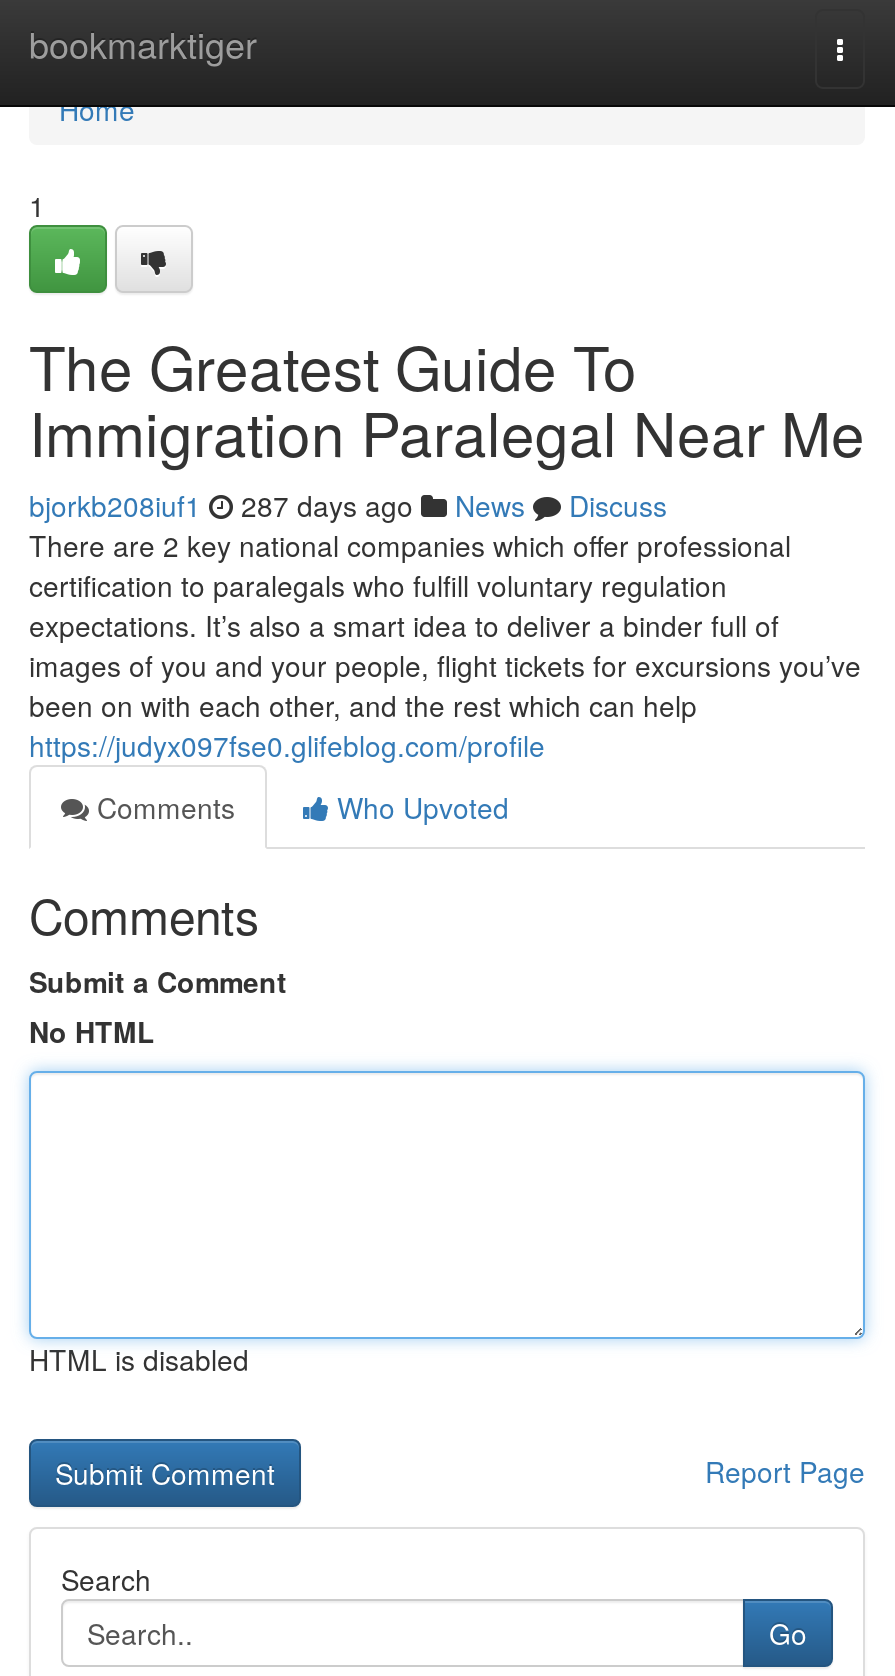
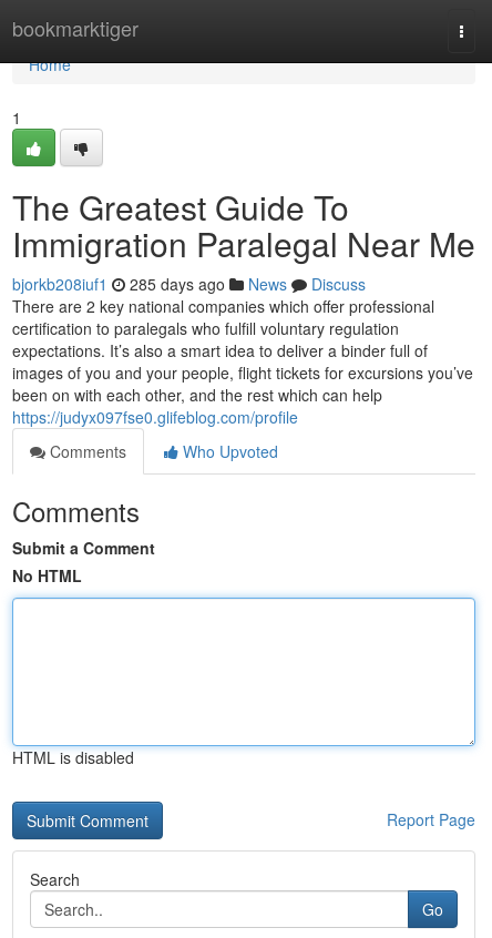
[29,485,667,525] bjorkb208iuf1 287 days ago News Discuss -> [12,273,366,295] bjorkb208iuf1 285 days ago News Discuss

